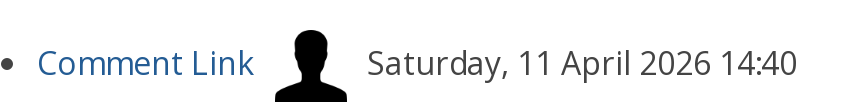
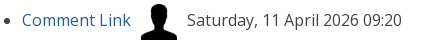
[367,41,797,85] Saturday, 11 April 2026 14:40 -> [187,9,402,31] Saturday, 11 April 2026 09:20

